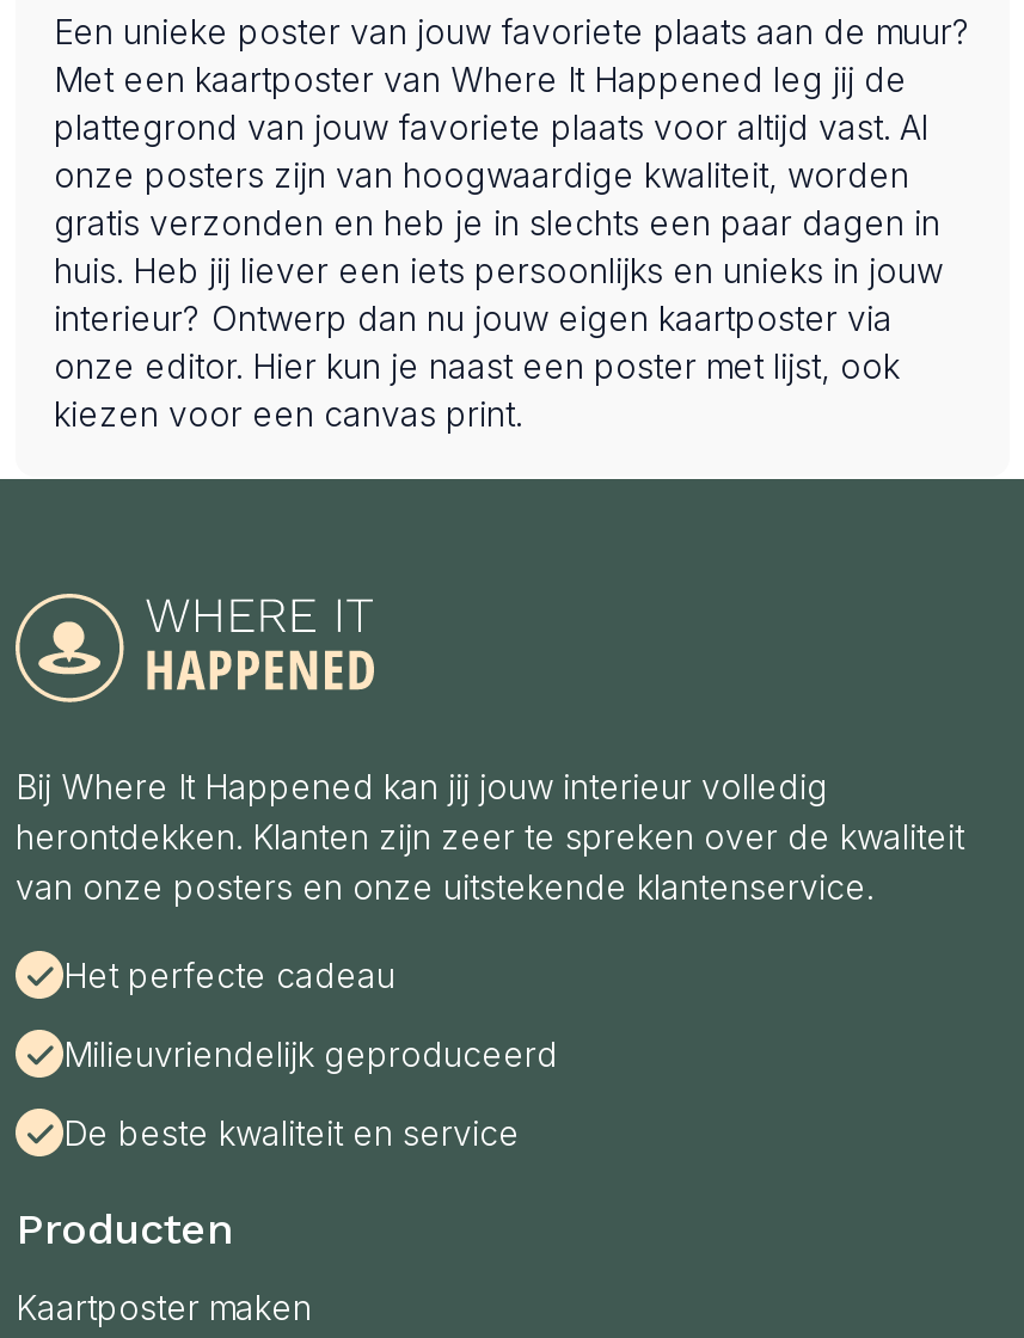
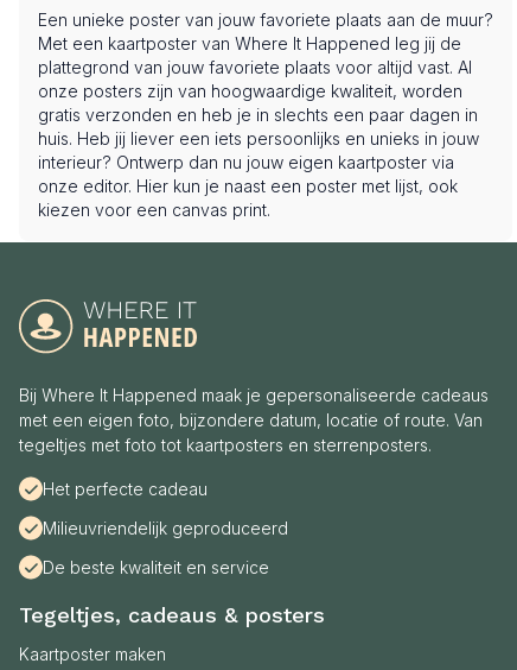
[16,765,964,906] Bij Where It Happened kan jij jouw interieur volledig | herontdekken. Klanten zijn zeer te spreken over de kwaliteit | van onze posters en onze uitstekende klantenservice. -> [19,384,489,455] Bij Where It Happened maak je gepersonaliseerde cadeaus | met een eigen foto, bijzondere datum, locatie of route. Van | tegeltjes met foto tot kaartposters en sterrenposters.
[16,1202,231,1252] Producten -> [19,602,325,627] Tegeltjes, cadeaus & posters

